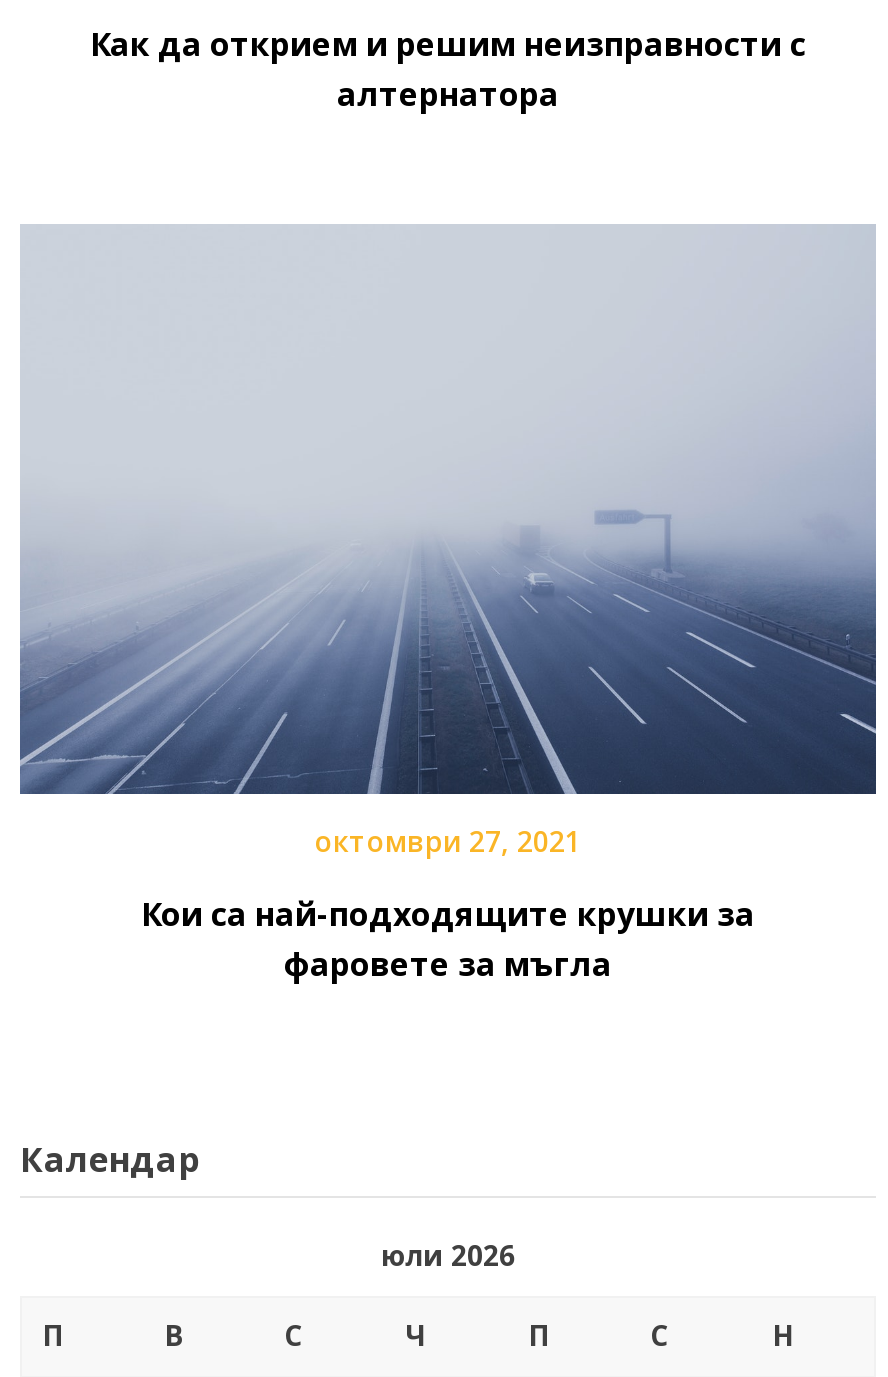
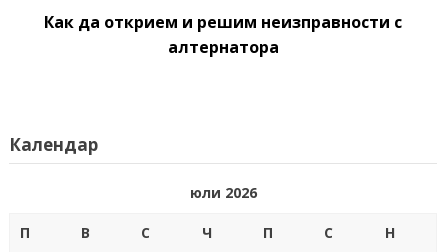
[18,224,878,986] [image] | октомври 27, 2021 | Кои са най-подходящите крушки за | фаровете за мъгла -> none

